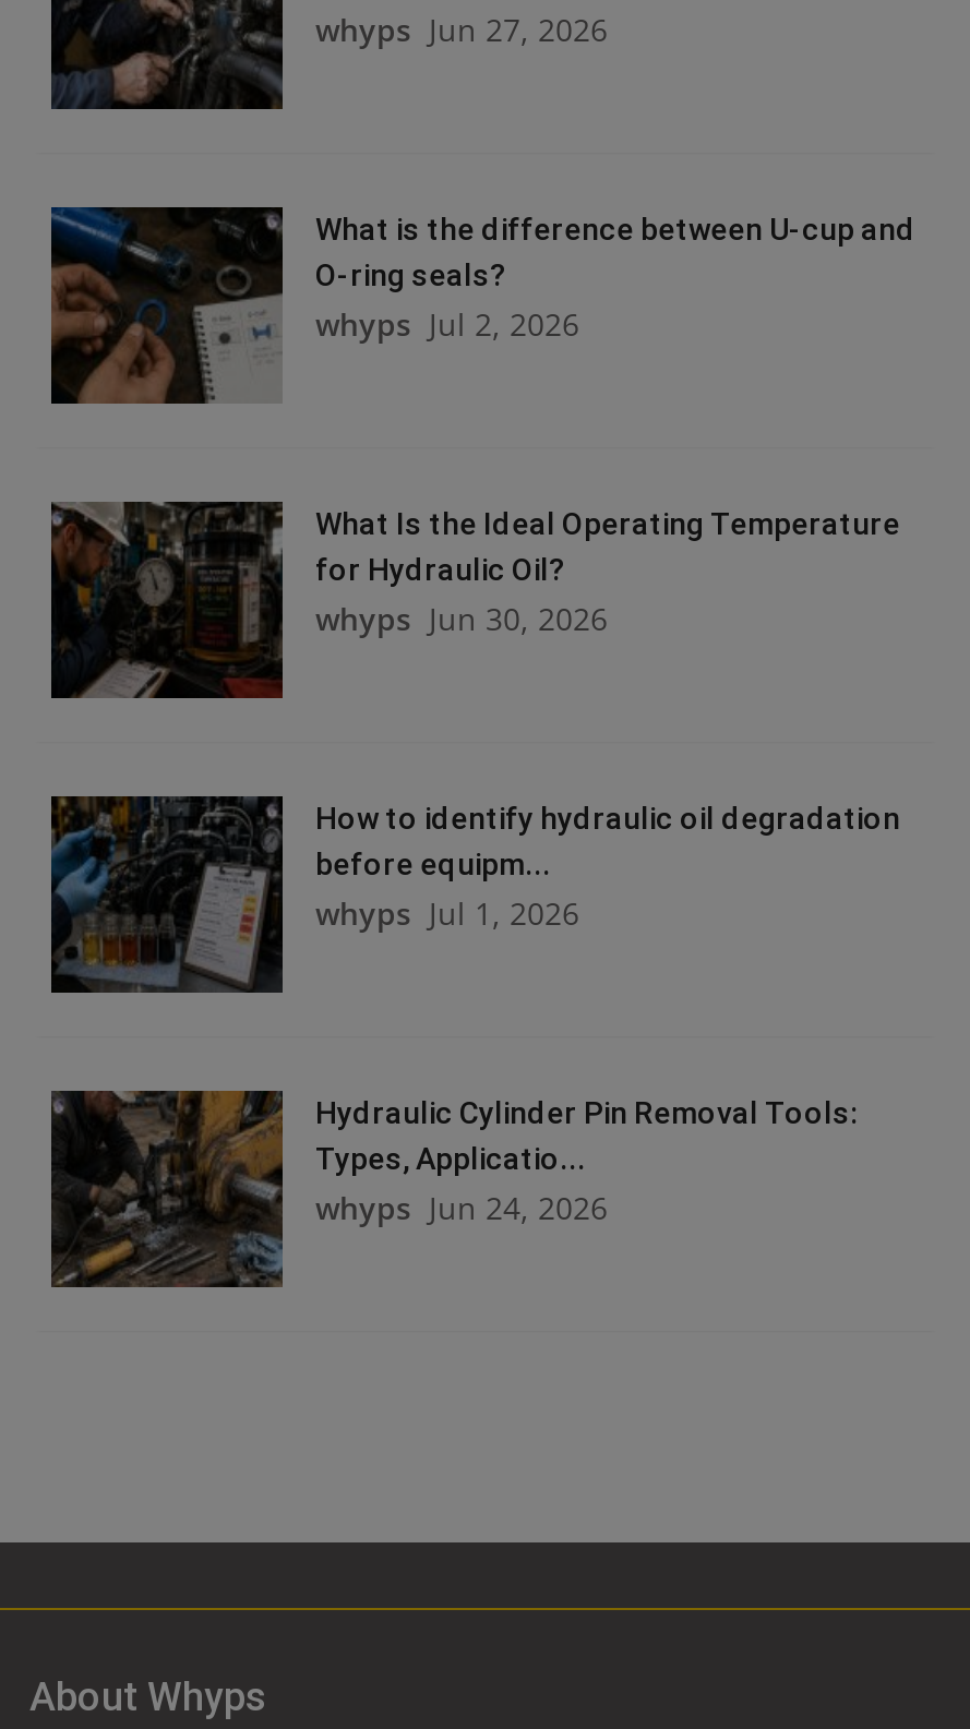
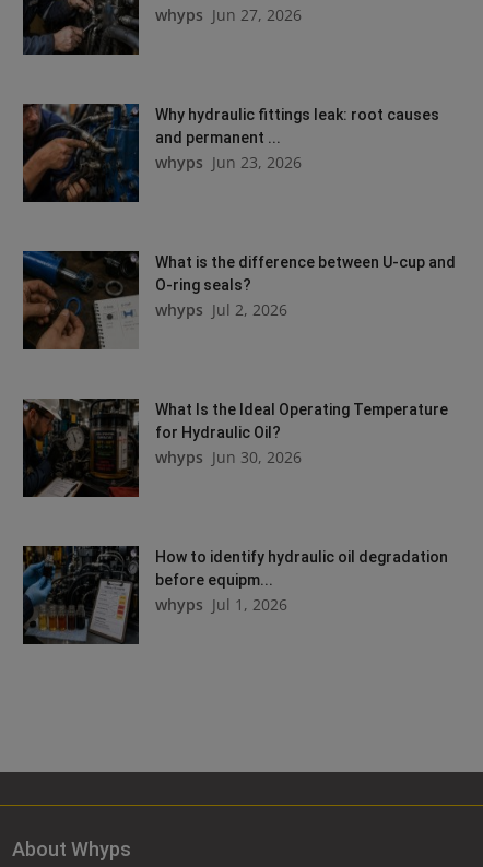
none -> [22,103,439,202] [image] | Why hydraulic fittings leak: root causes | and permanent ... | whyps Jun 23, 2026
moved [49,205,915,933] -> [22,250,456,614]: [image] | What is the difference between U-cup and | O-ring seals? | ... | before equipm... | whyps Jul 1, 2026
[49,1089,859,1289] [image] | Hydraulic Cylinder Pin Removal Tools: | Types, Applicatio... | whyps Jun 24, 2026 -> none

